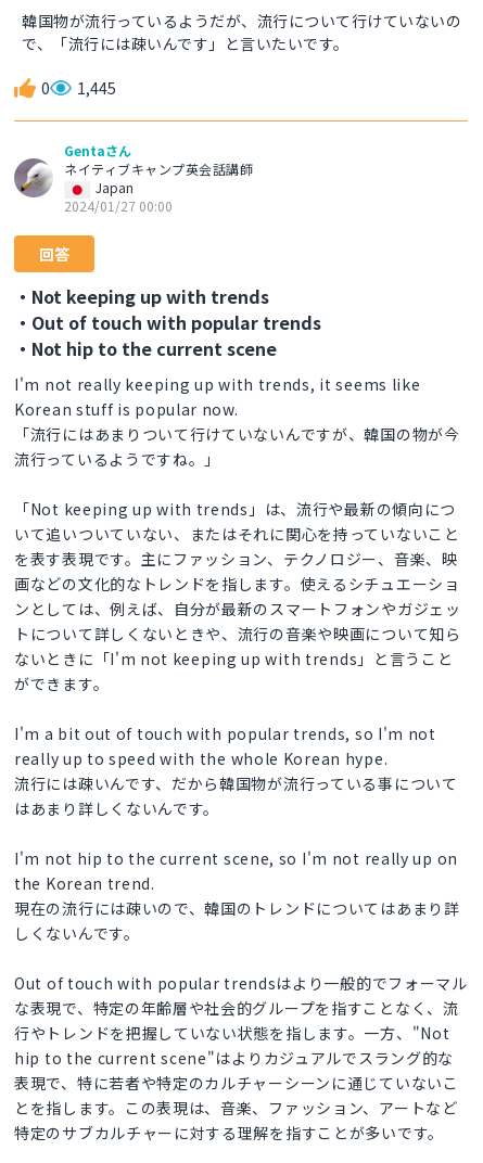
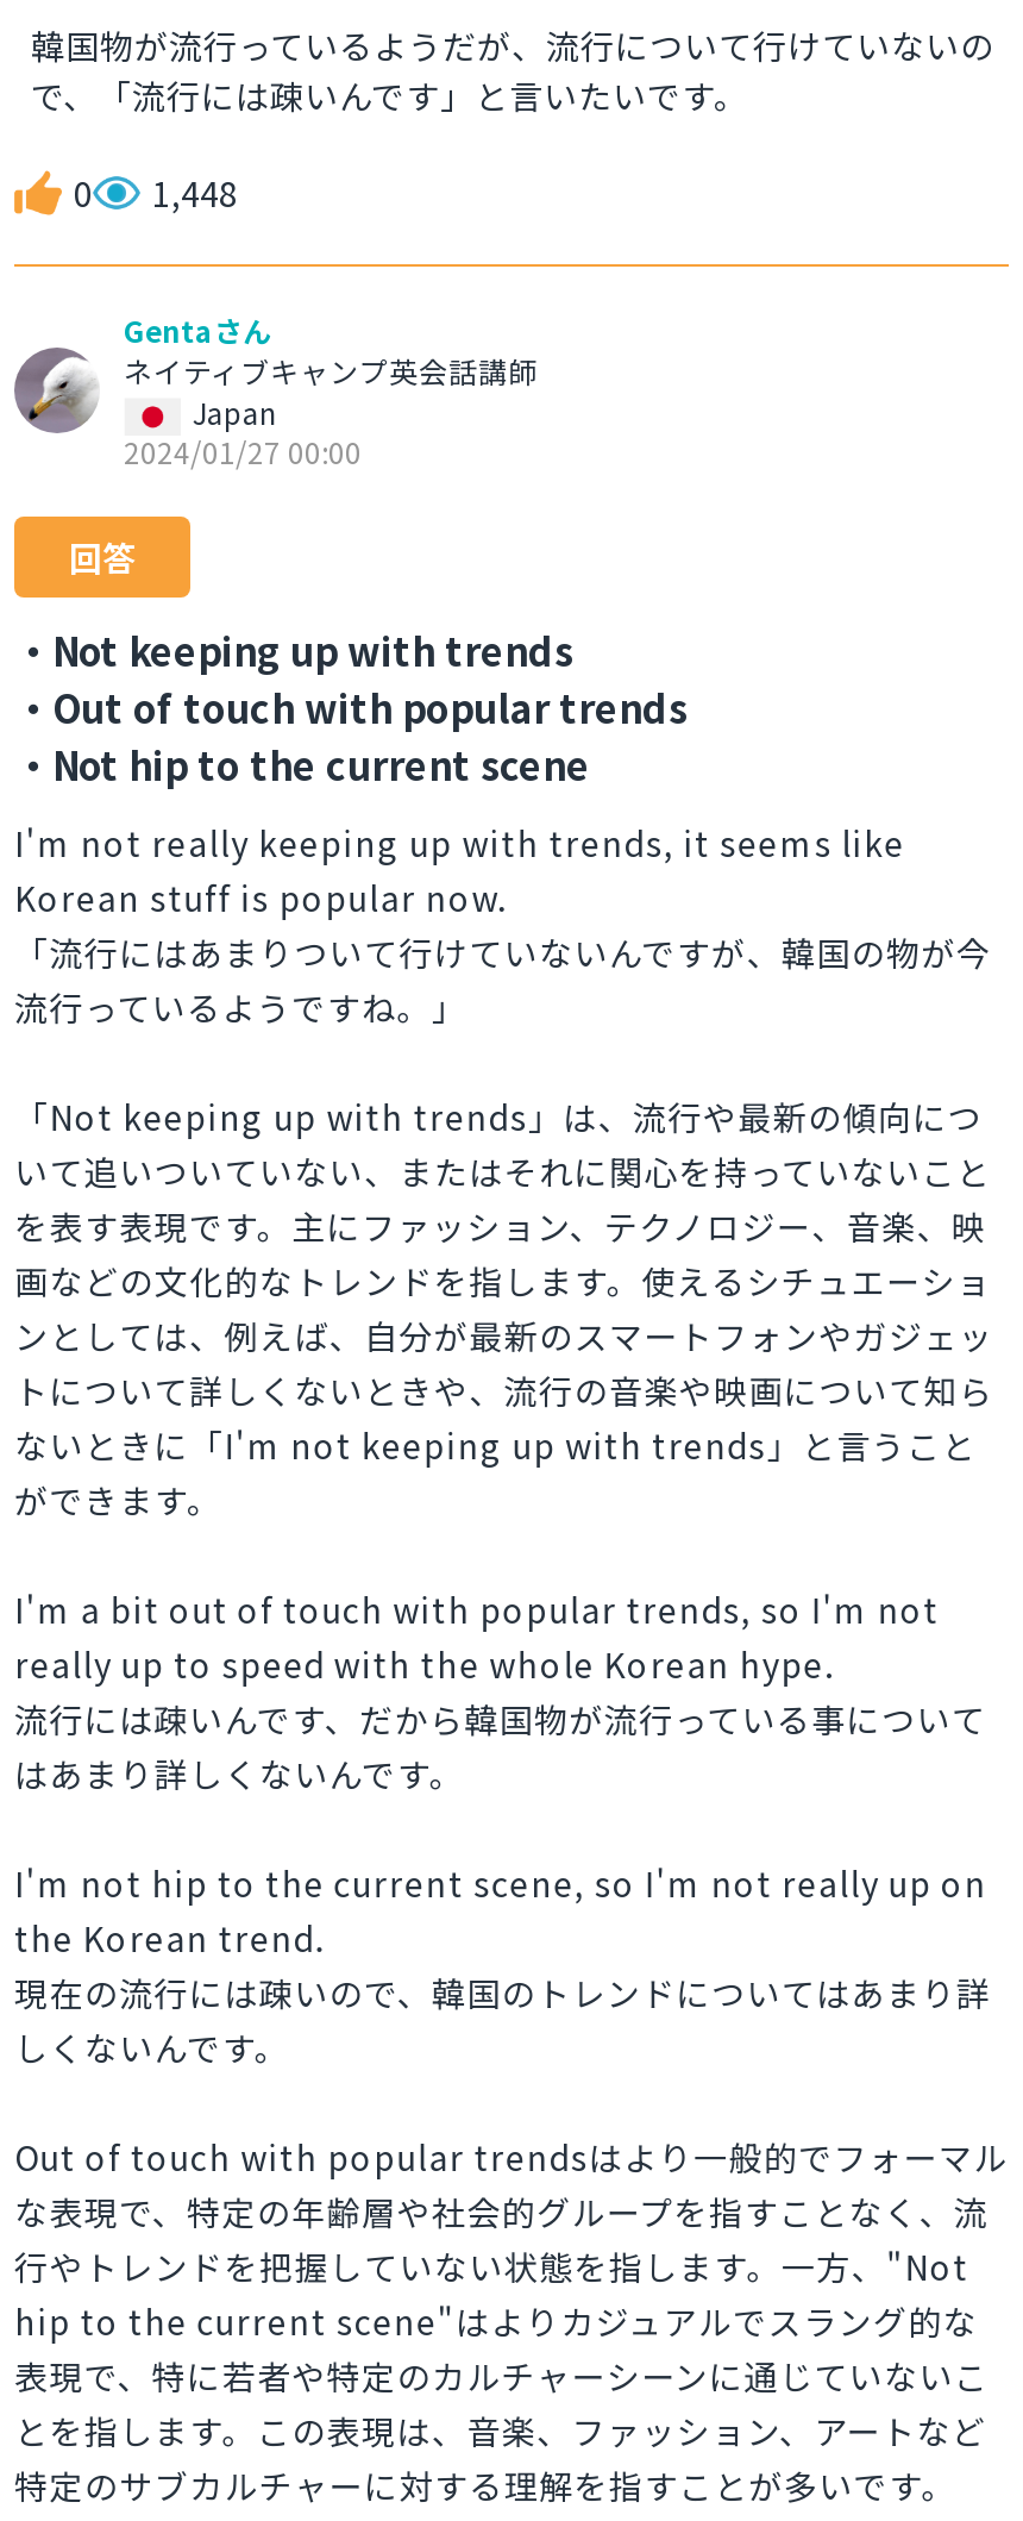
[41,78,116,99] 0 1,445 -> [74,170,238,218] 0 1,448

